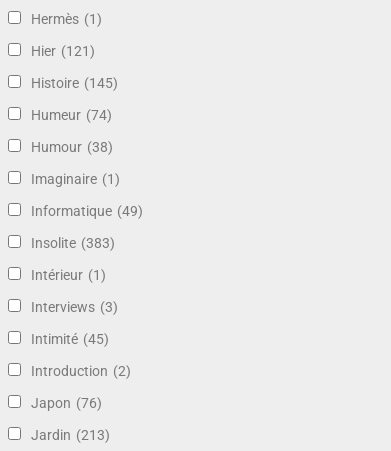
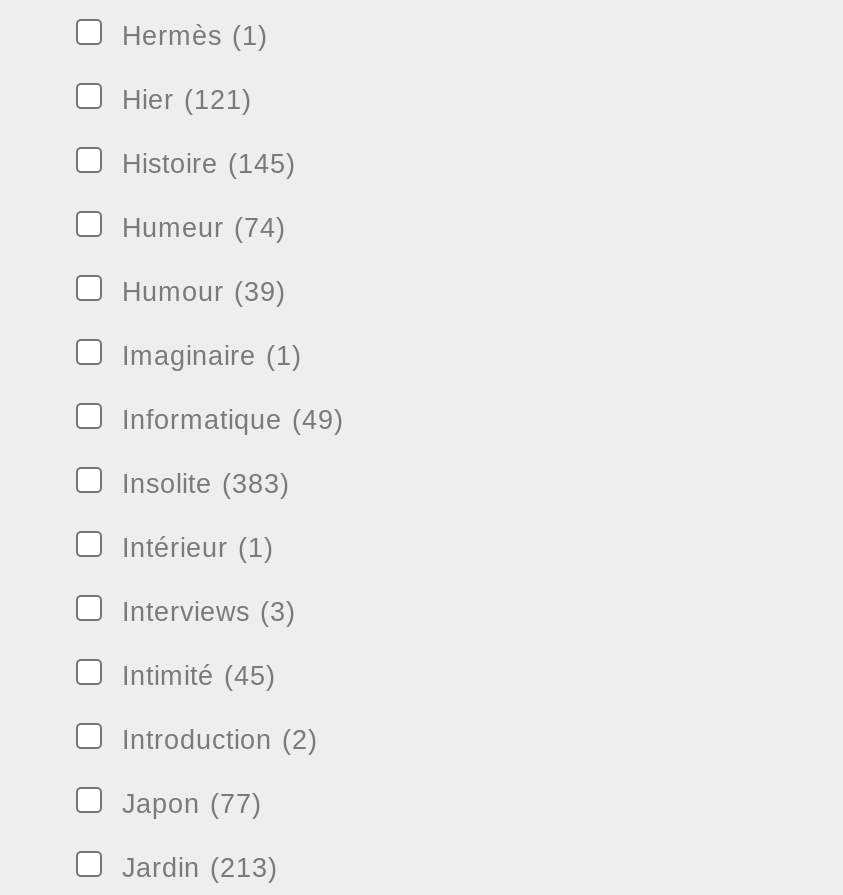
[31,139,113,155] Humour (38) -> [122,277,286,307] Humour (39)
[31,395,102,411] Japon (76) -> [122,789,262,819] Japon (77)

